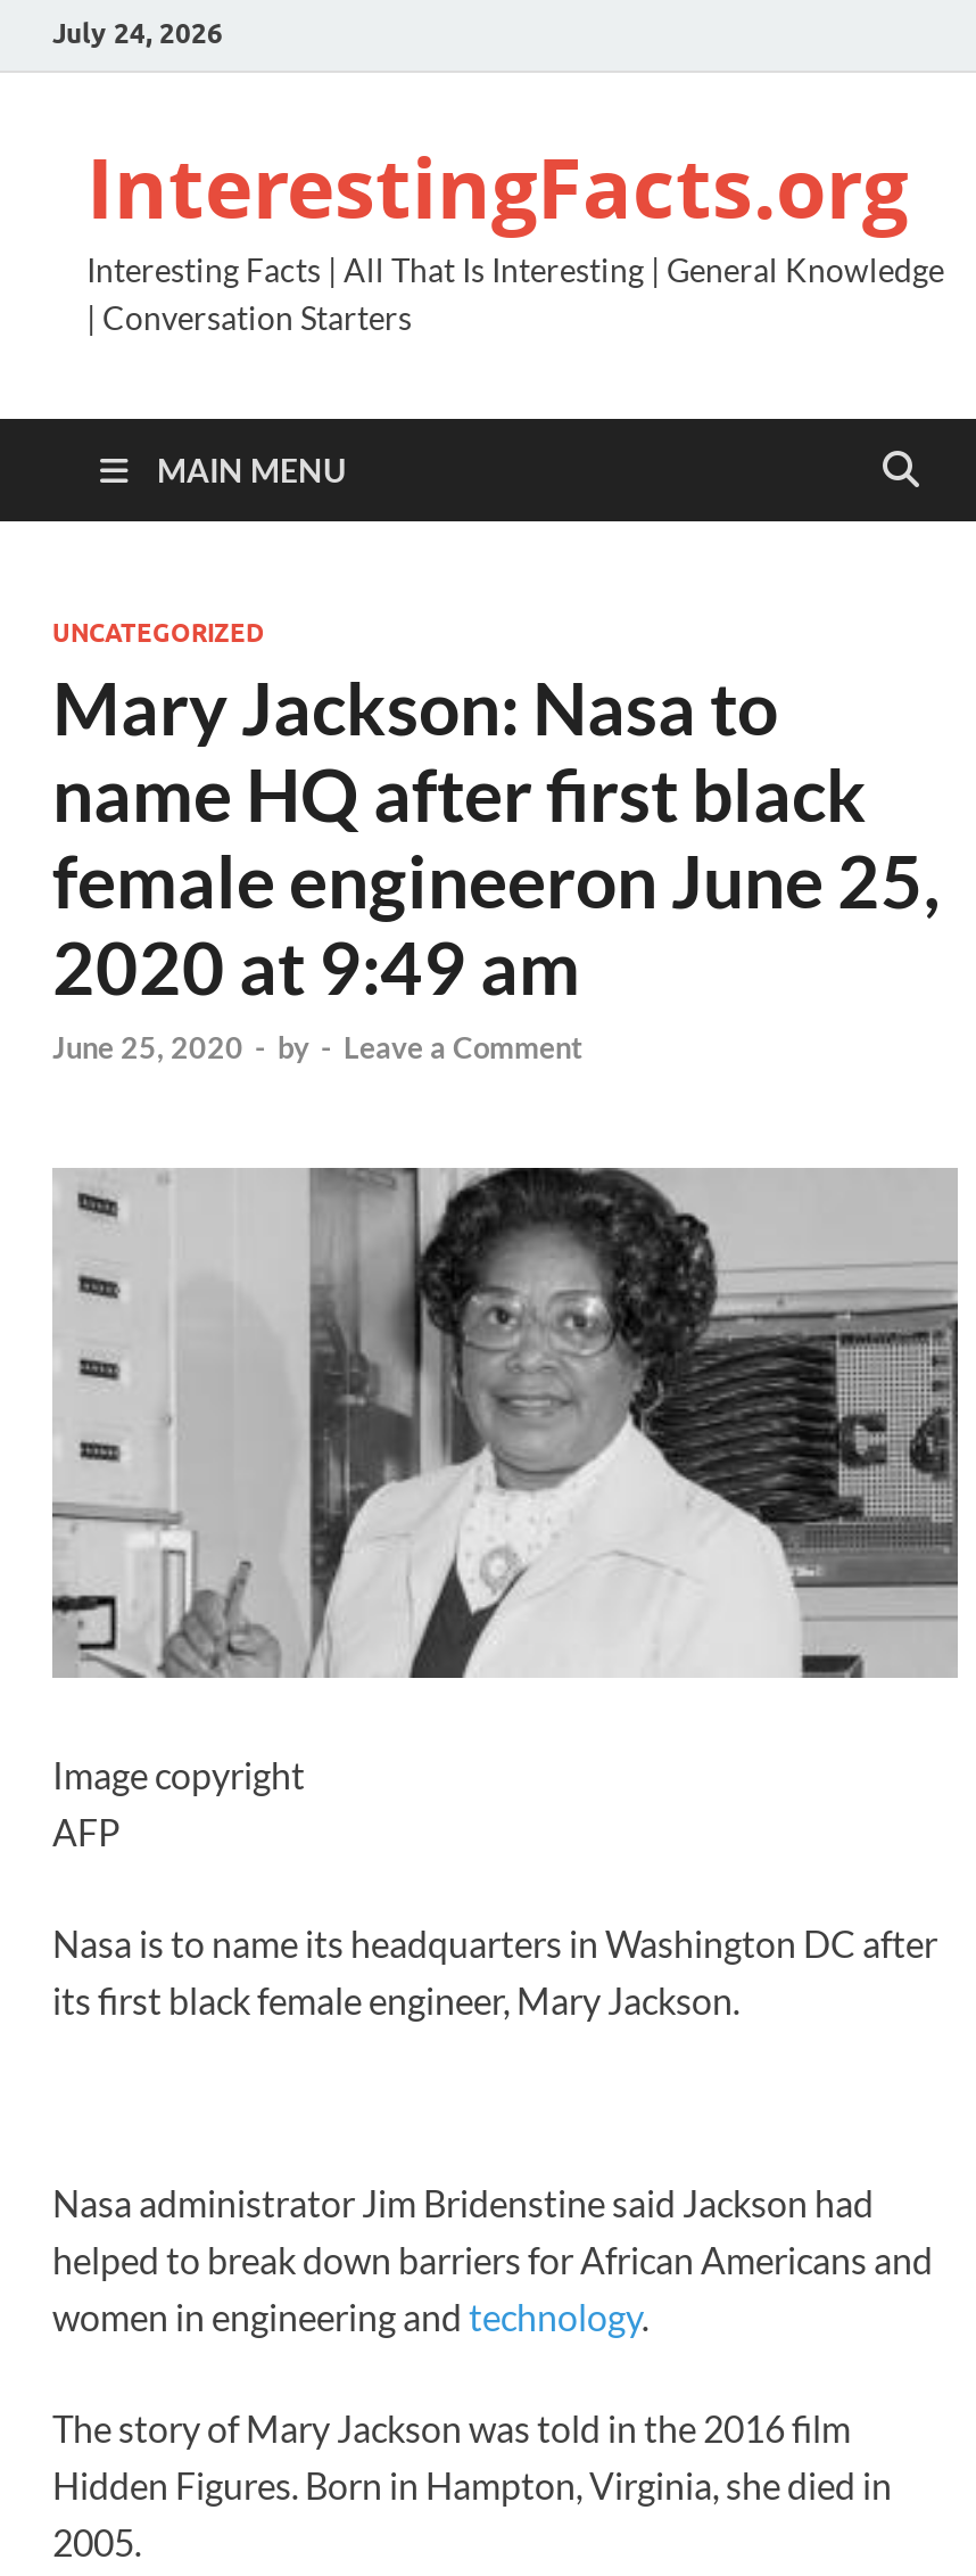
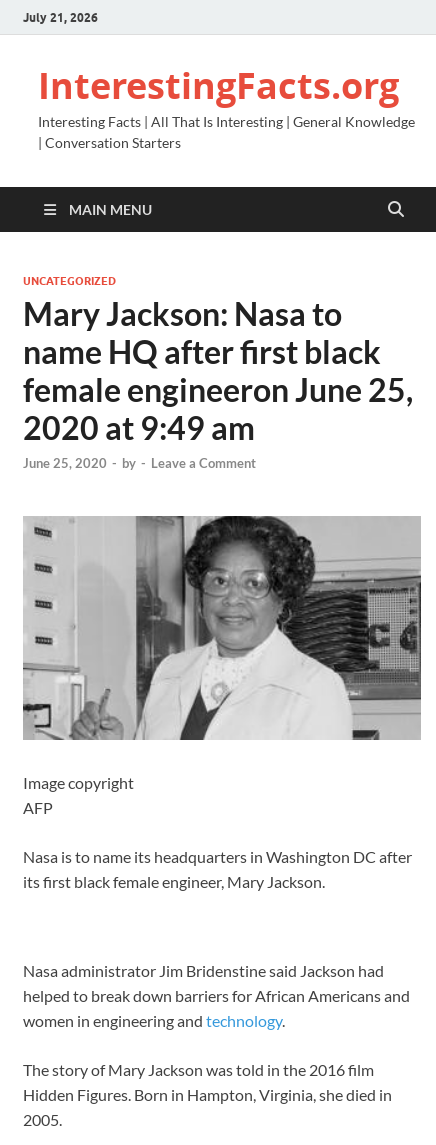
[52,15,223,49] July 24, 2026 -> [23,9,98,24] July 21, 2026

